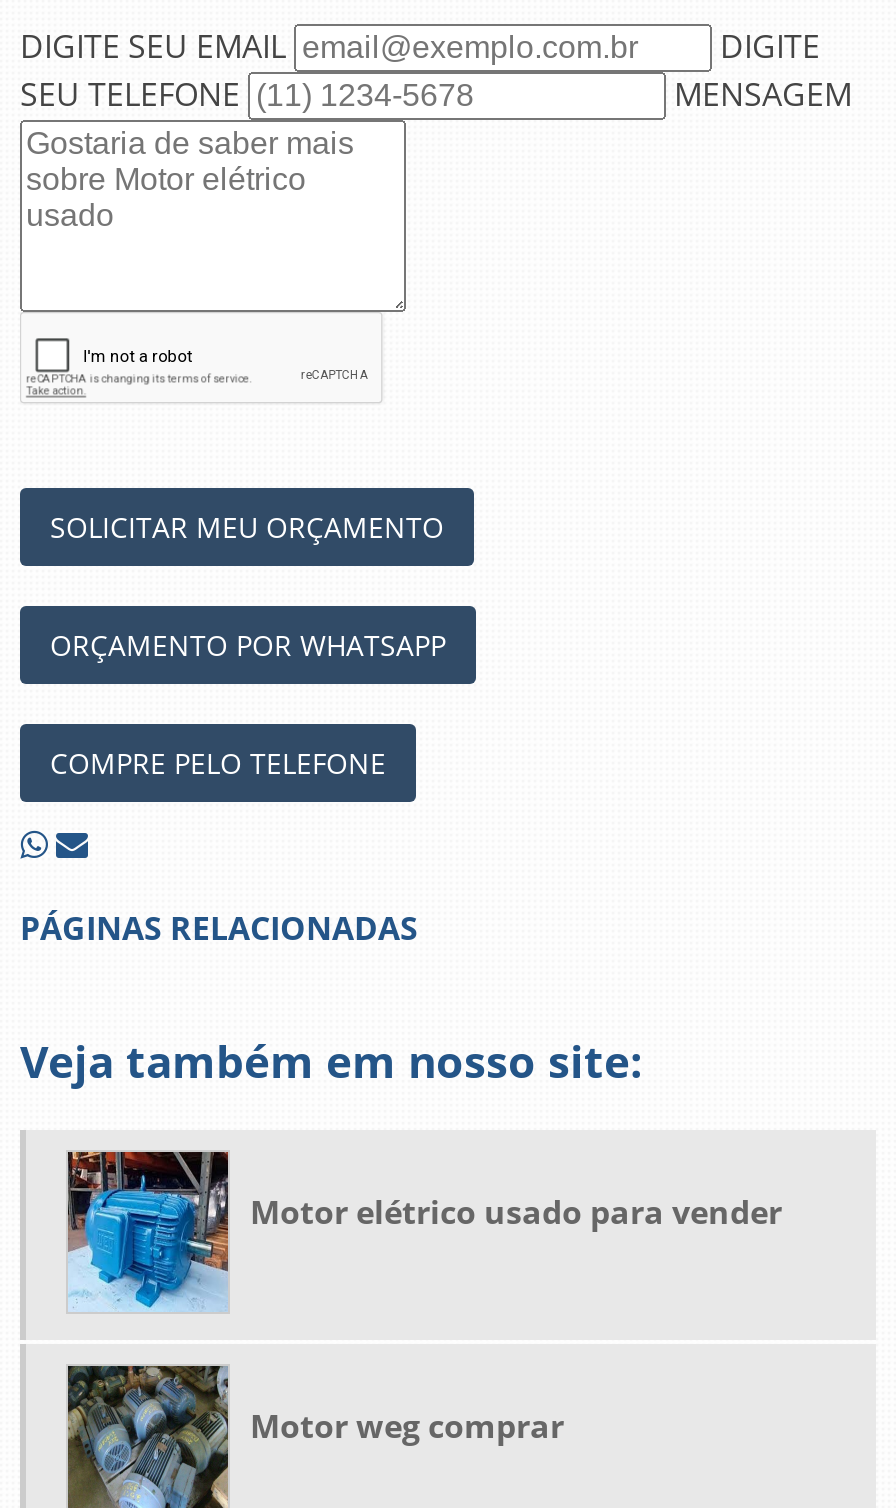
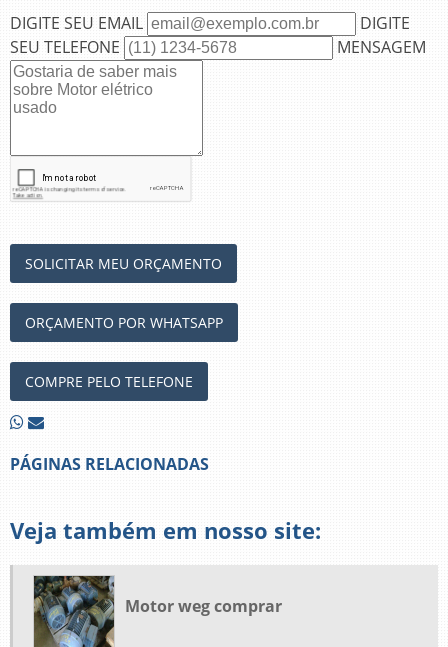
[68,1150,782,1316] [image] | Motor elétrico usado para vender -> none

